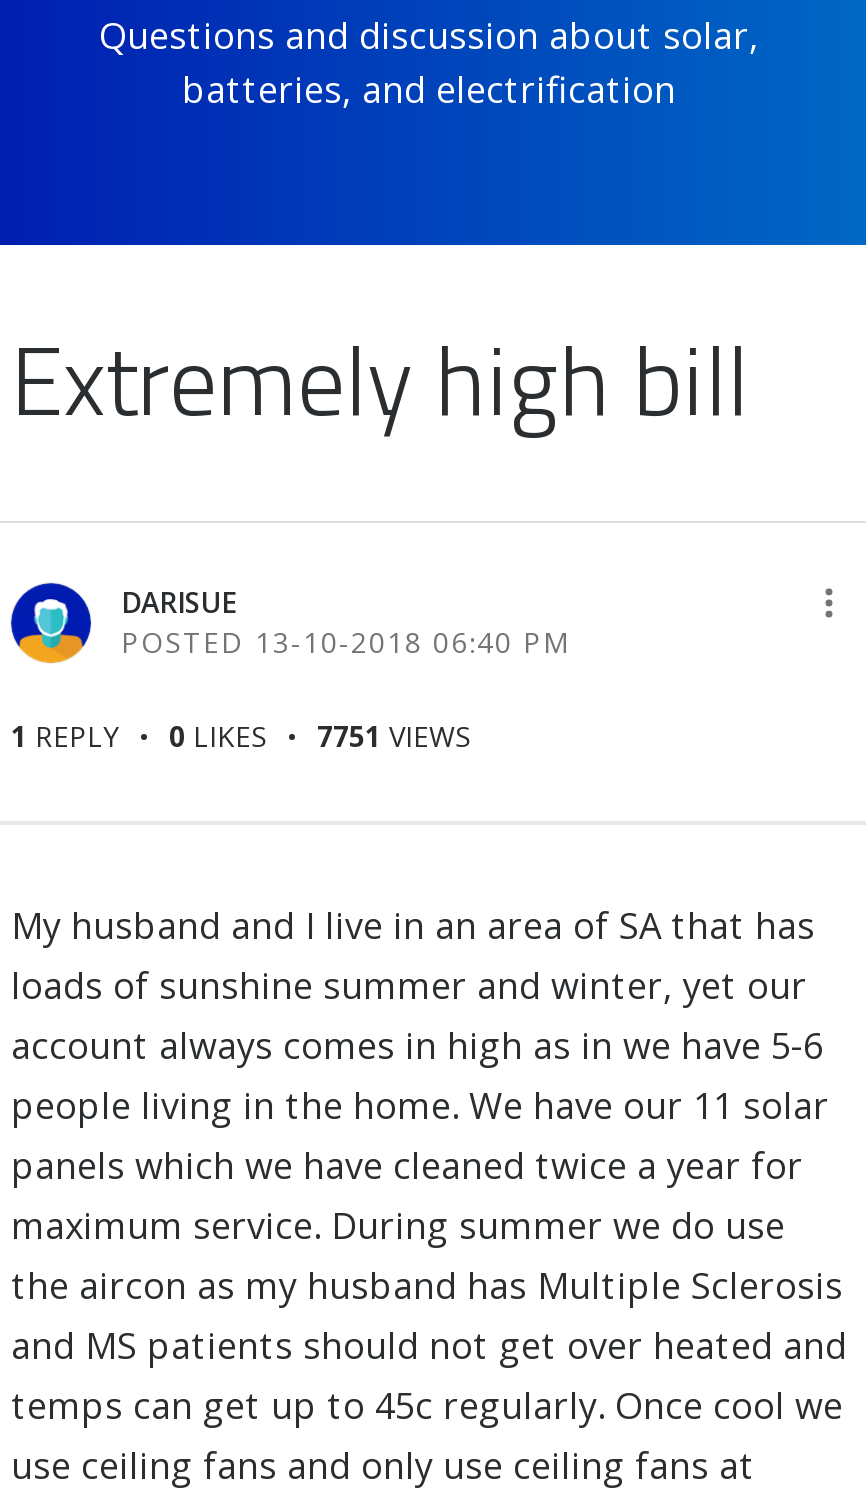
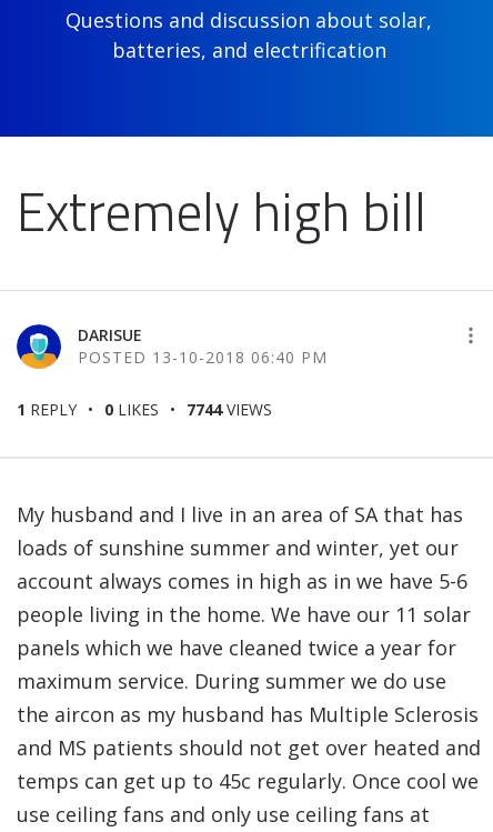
[11,717,471,755] 1 REPLY 0 LIKES 7751 VIEWS -> [17,399,272,420] 1 REPLY 0 LIKES 7744 VIEWS

